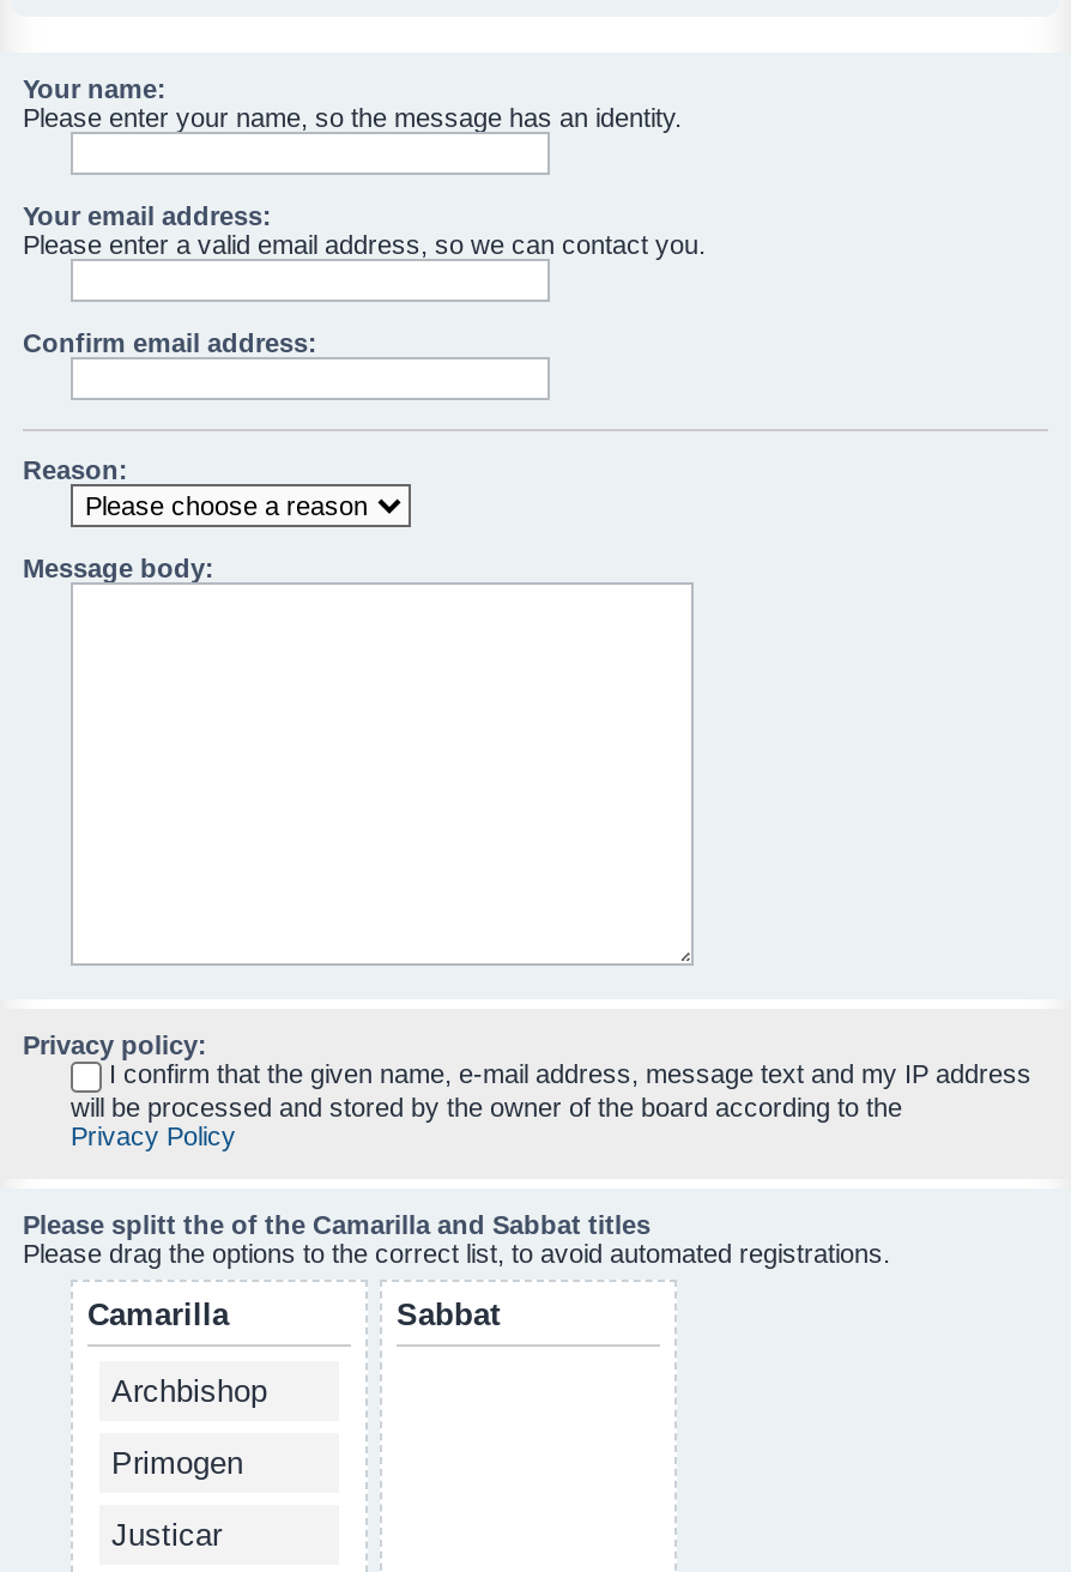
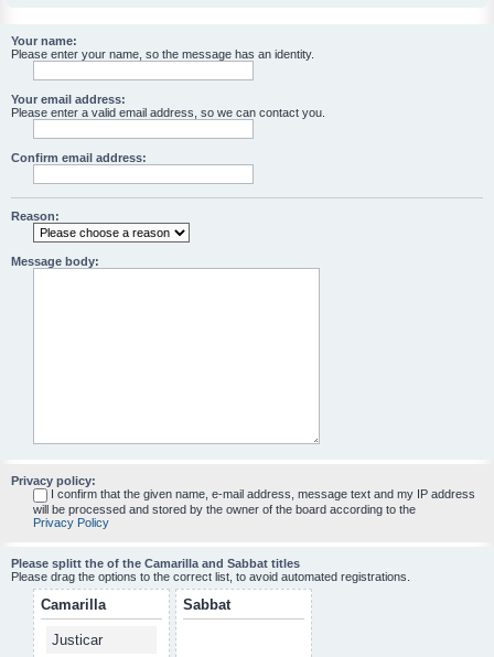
[111,1372,267,1480] Archbishop | Primogen -> none

